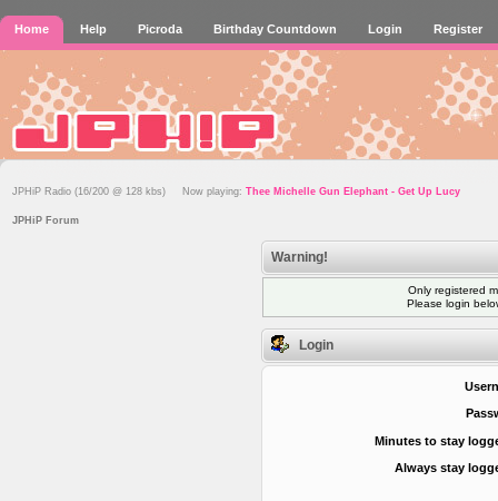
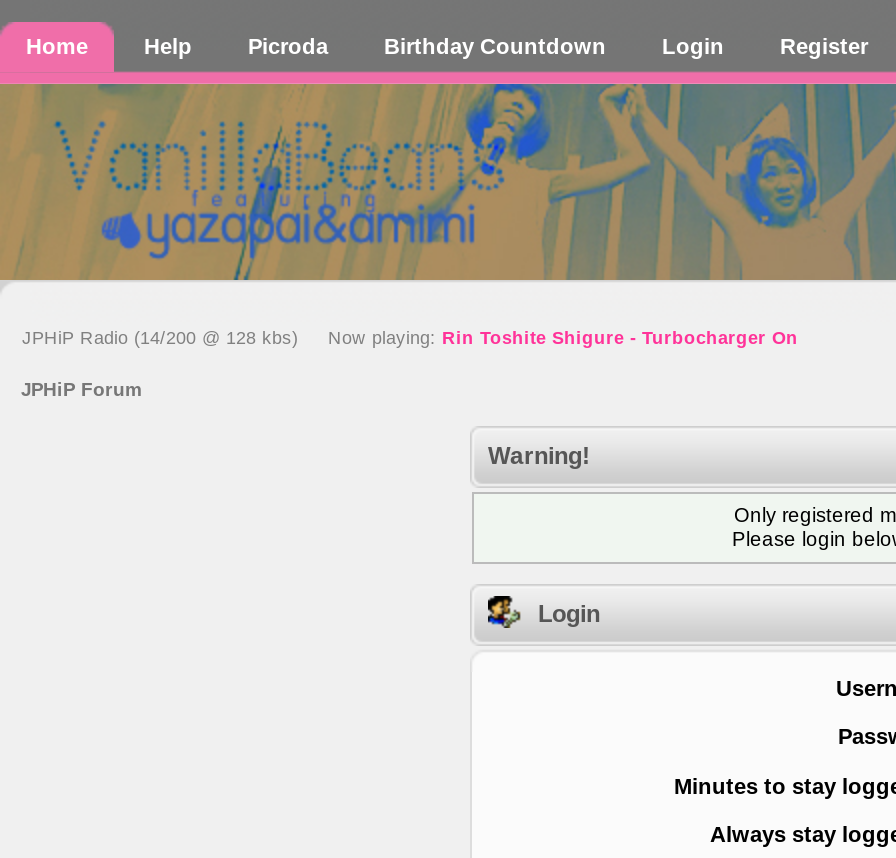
[3,49,495,197] [image] | JPHiP Radio (16/200 @ 128 kbs) Now playing: Thee Michelle Gun Elephant - Get Up Lucy -> [6,82,890,348] [image] | JPHiP Radio (14/200 @ 128 kbs) Now playing: Rin Toshite Shigure - Turbocharger On

